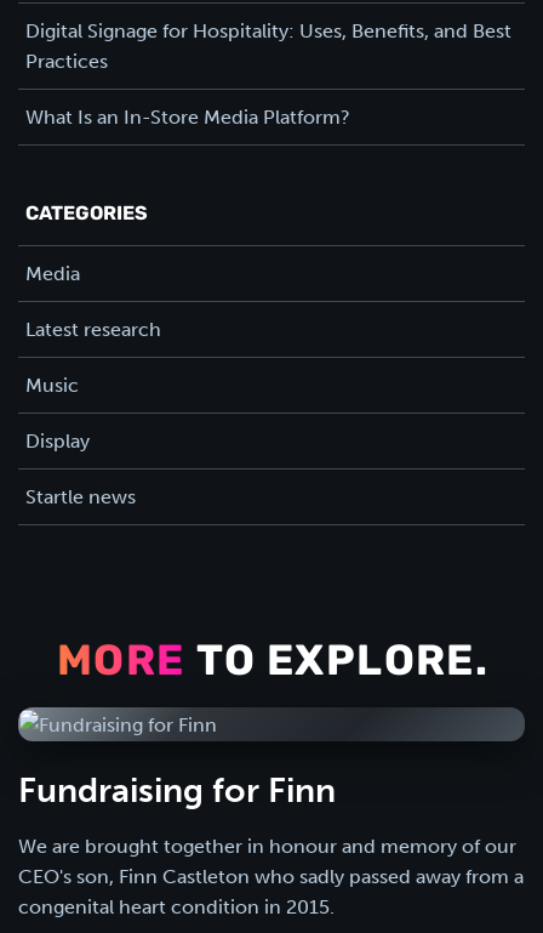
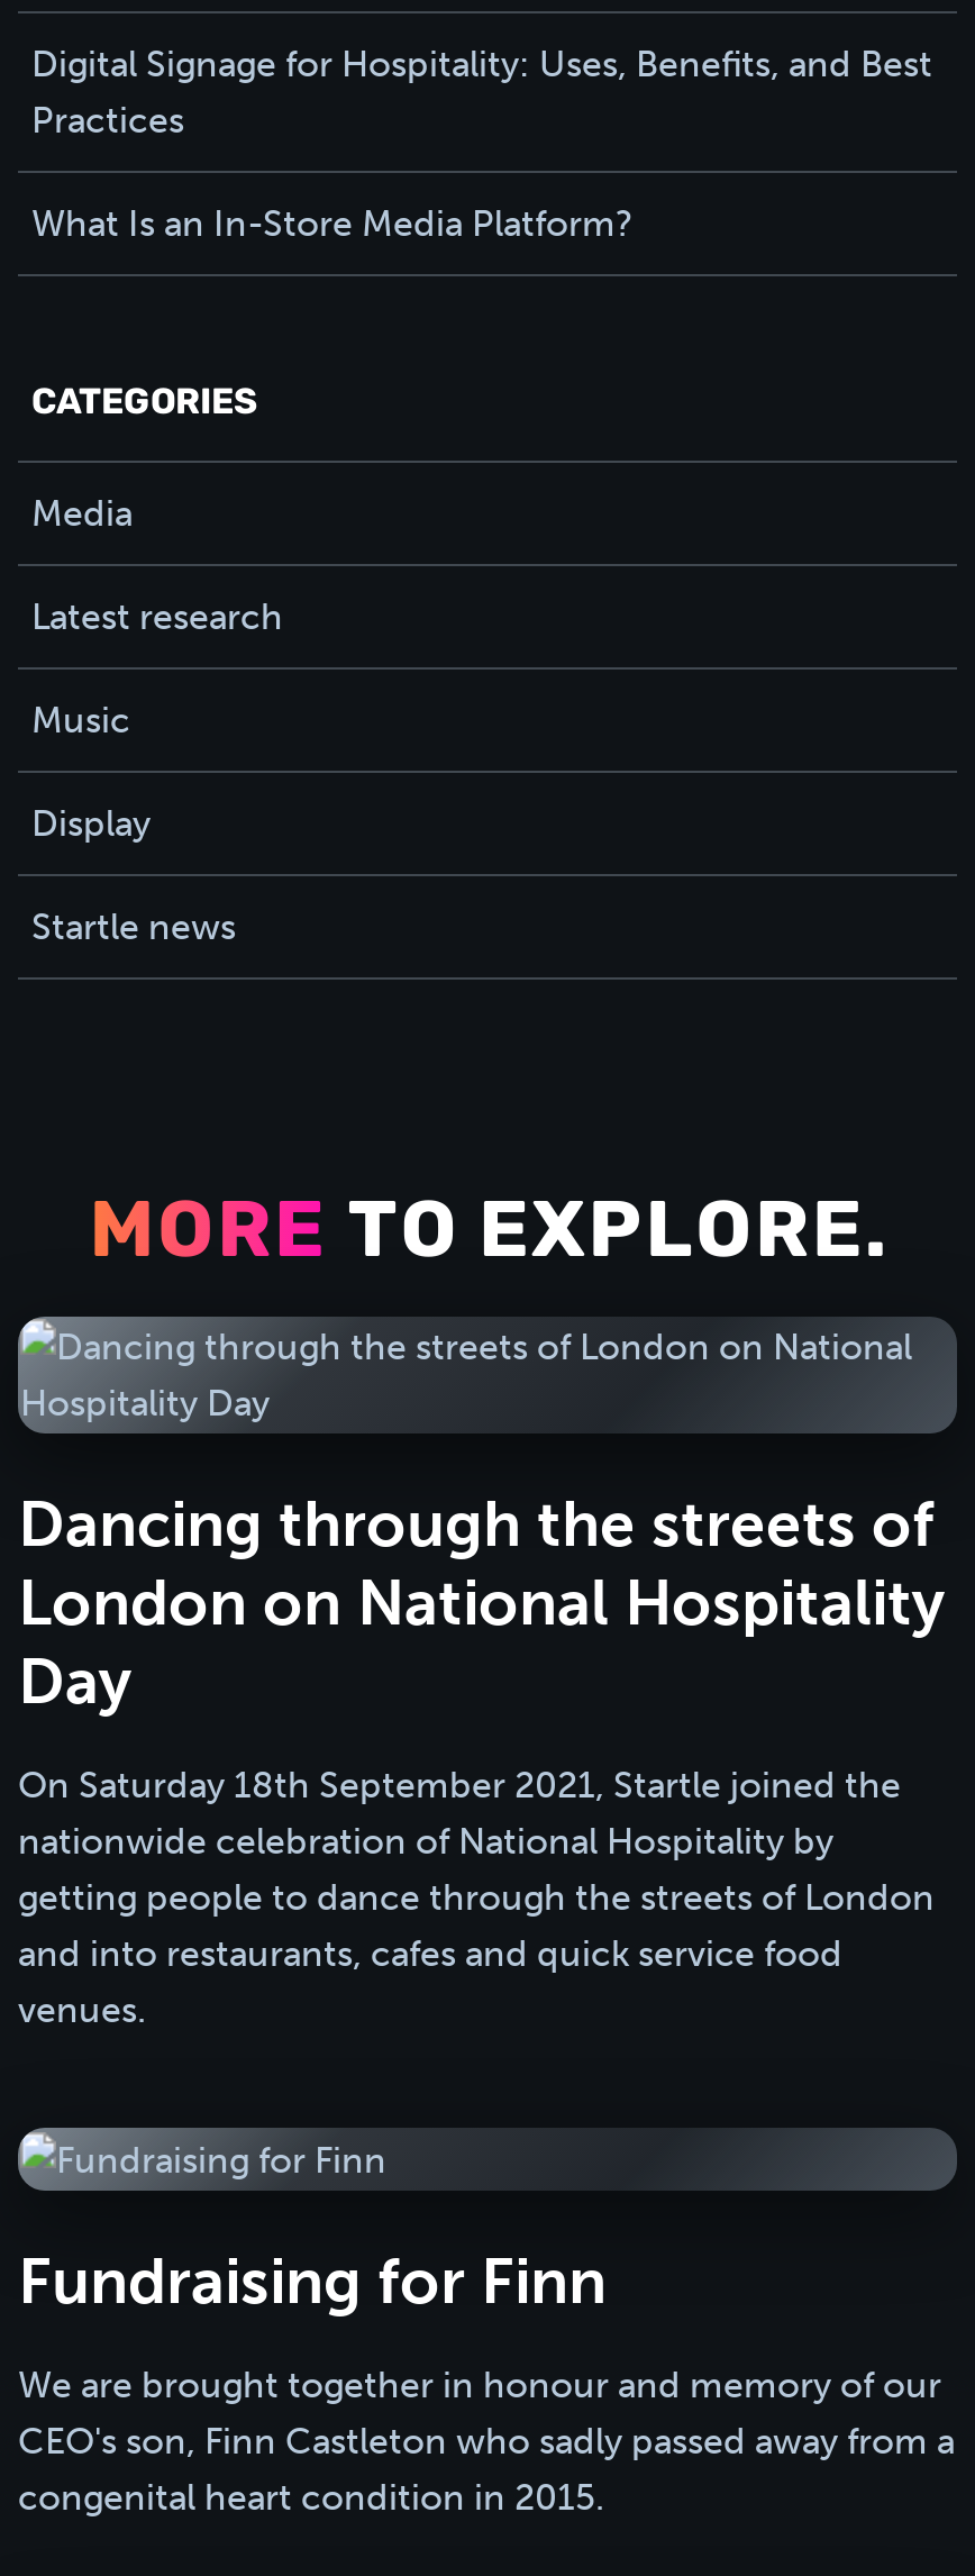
none -> [16,1332,957,2030] [image] | Dancing through the streets of | London on National Hospitality | Day | On Saturday 18th September 2021, Startle joined the | nationwide celebration of National Hospitality by | getting people to dance through the streets of London | and into restaurants, cafes and quick service food | venues.

